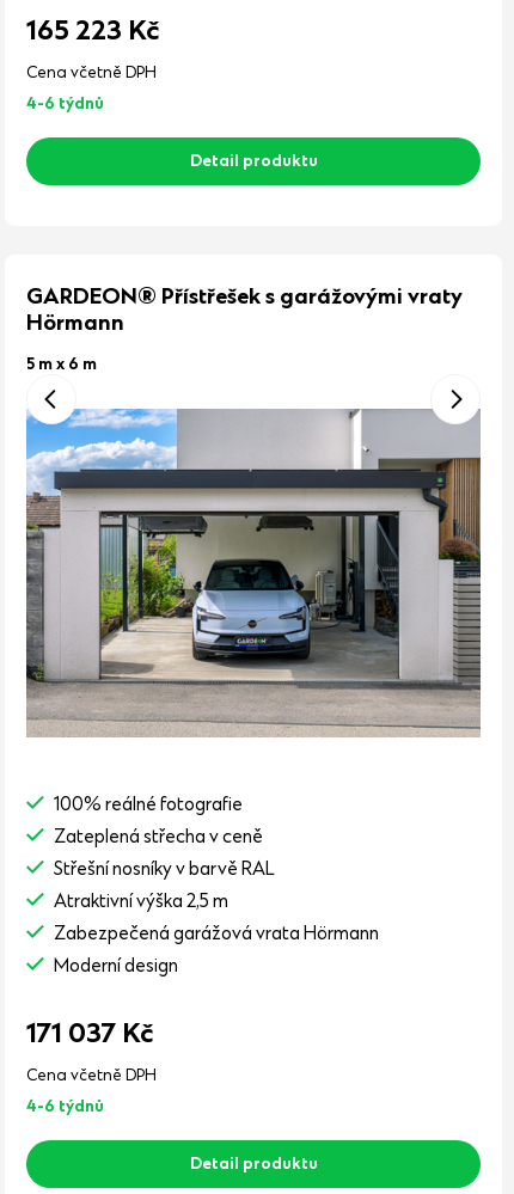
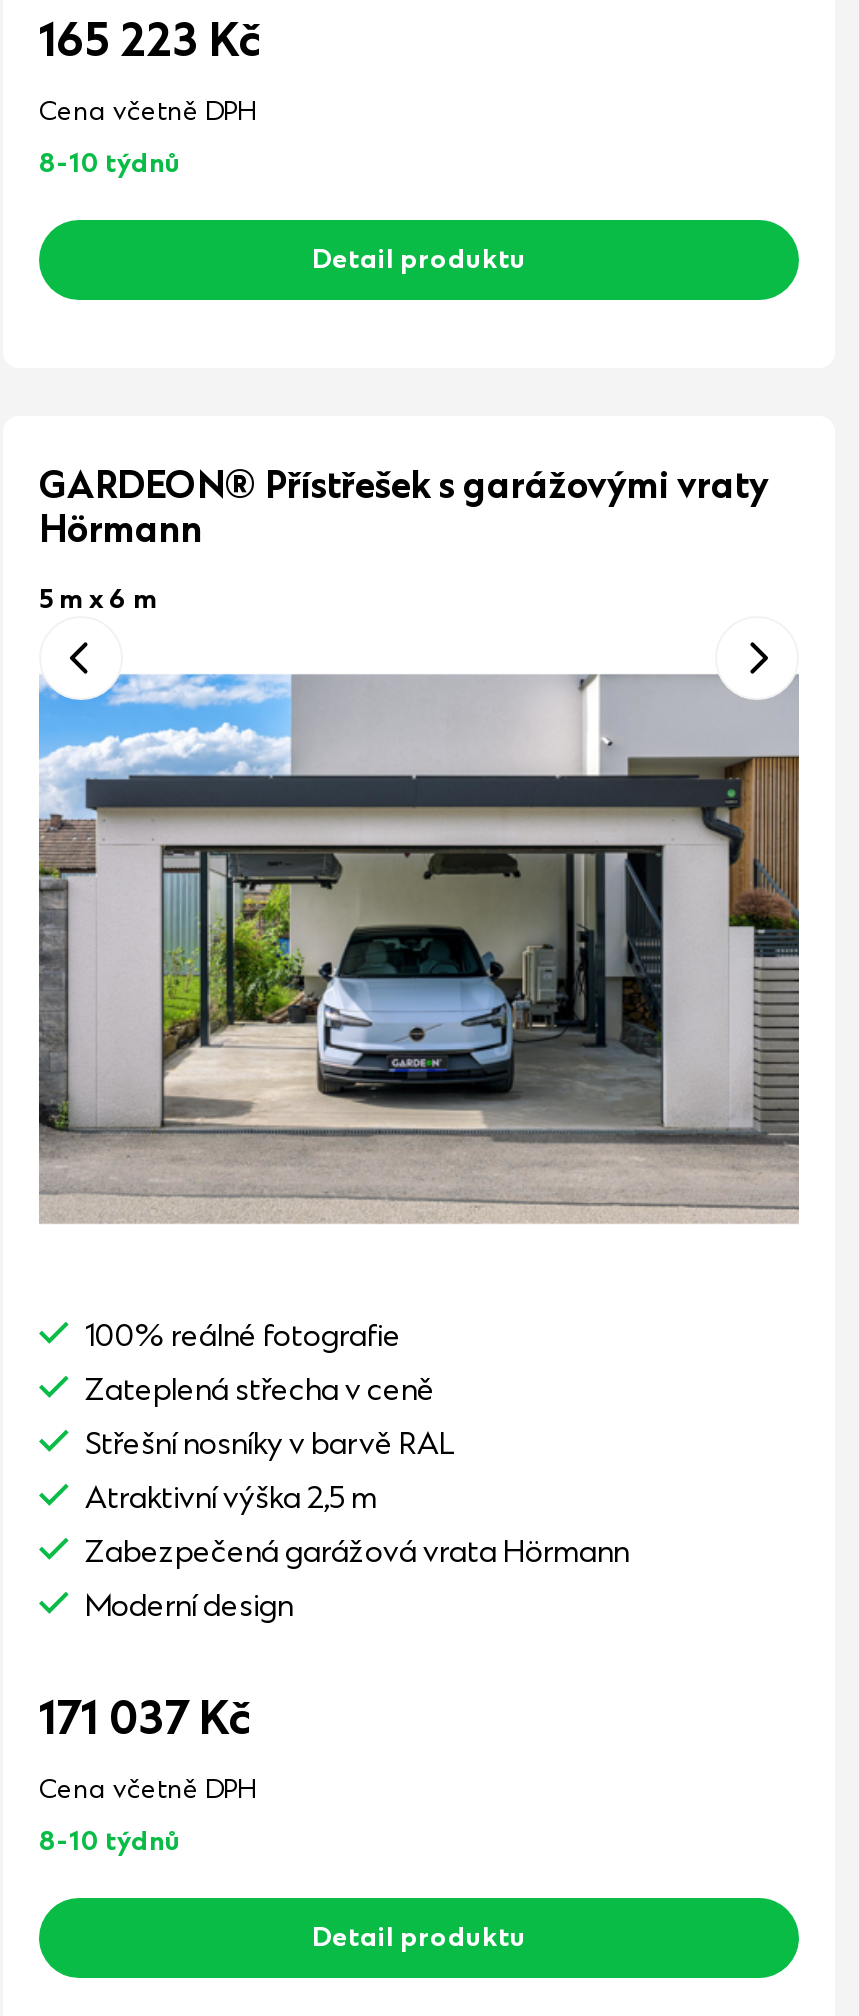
[26,96,104,115] 4-6 týdnů -> [39,151,181,183] 8-10 týdnů
[26,1099,104,1118] 4-6 týdnů -> [39,1829,181,1861] 8-10 týdnů

